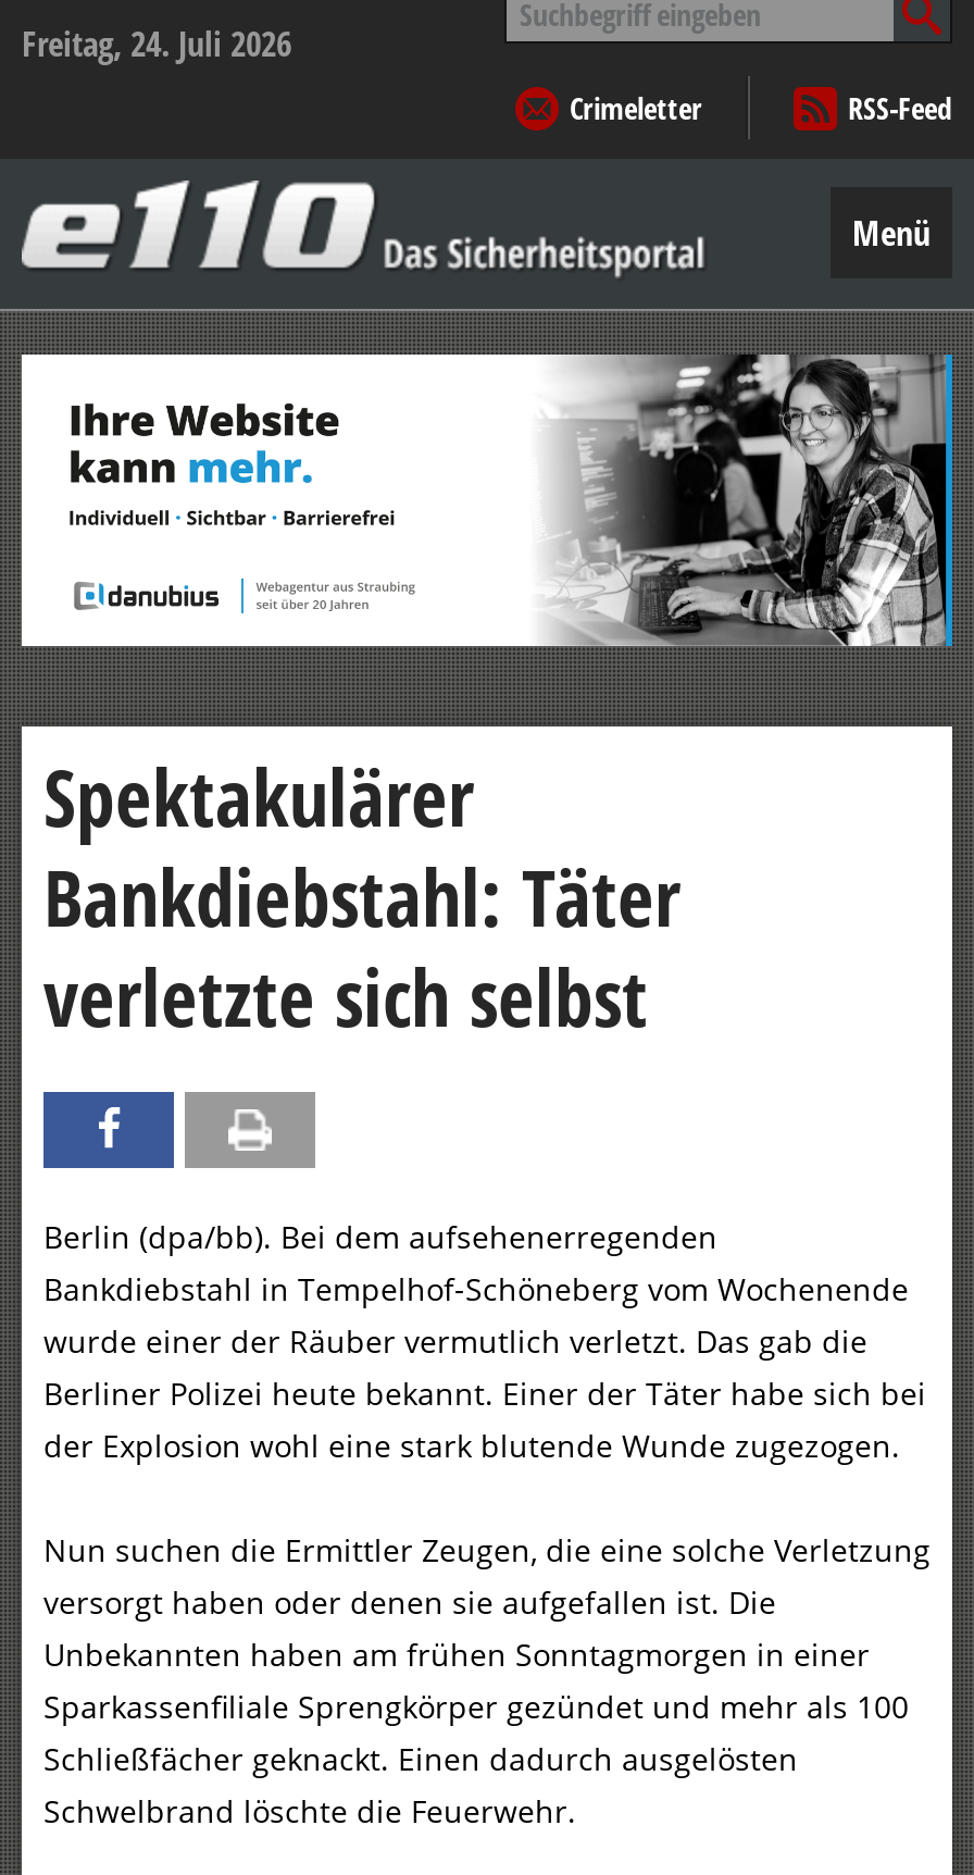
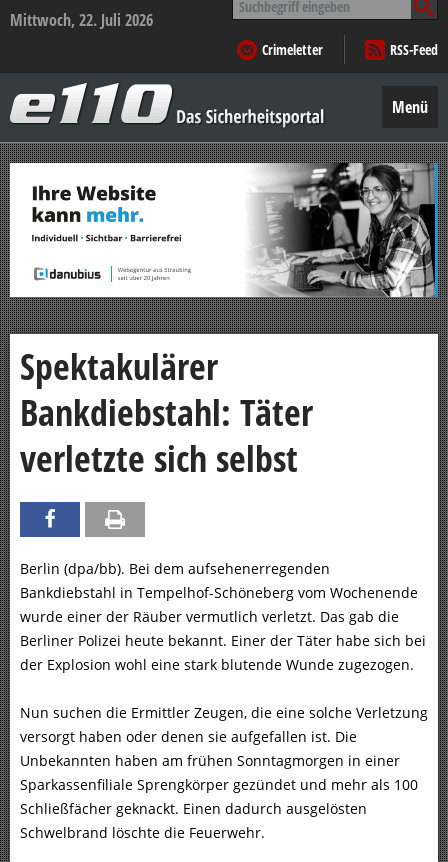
[22,20,291,67] Freitag, 24. Juli 2026 -> [10,9,153,31] Mittwoch, 22. Juli 2026

